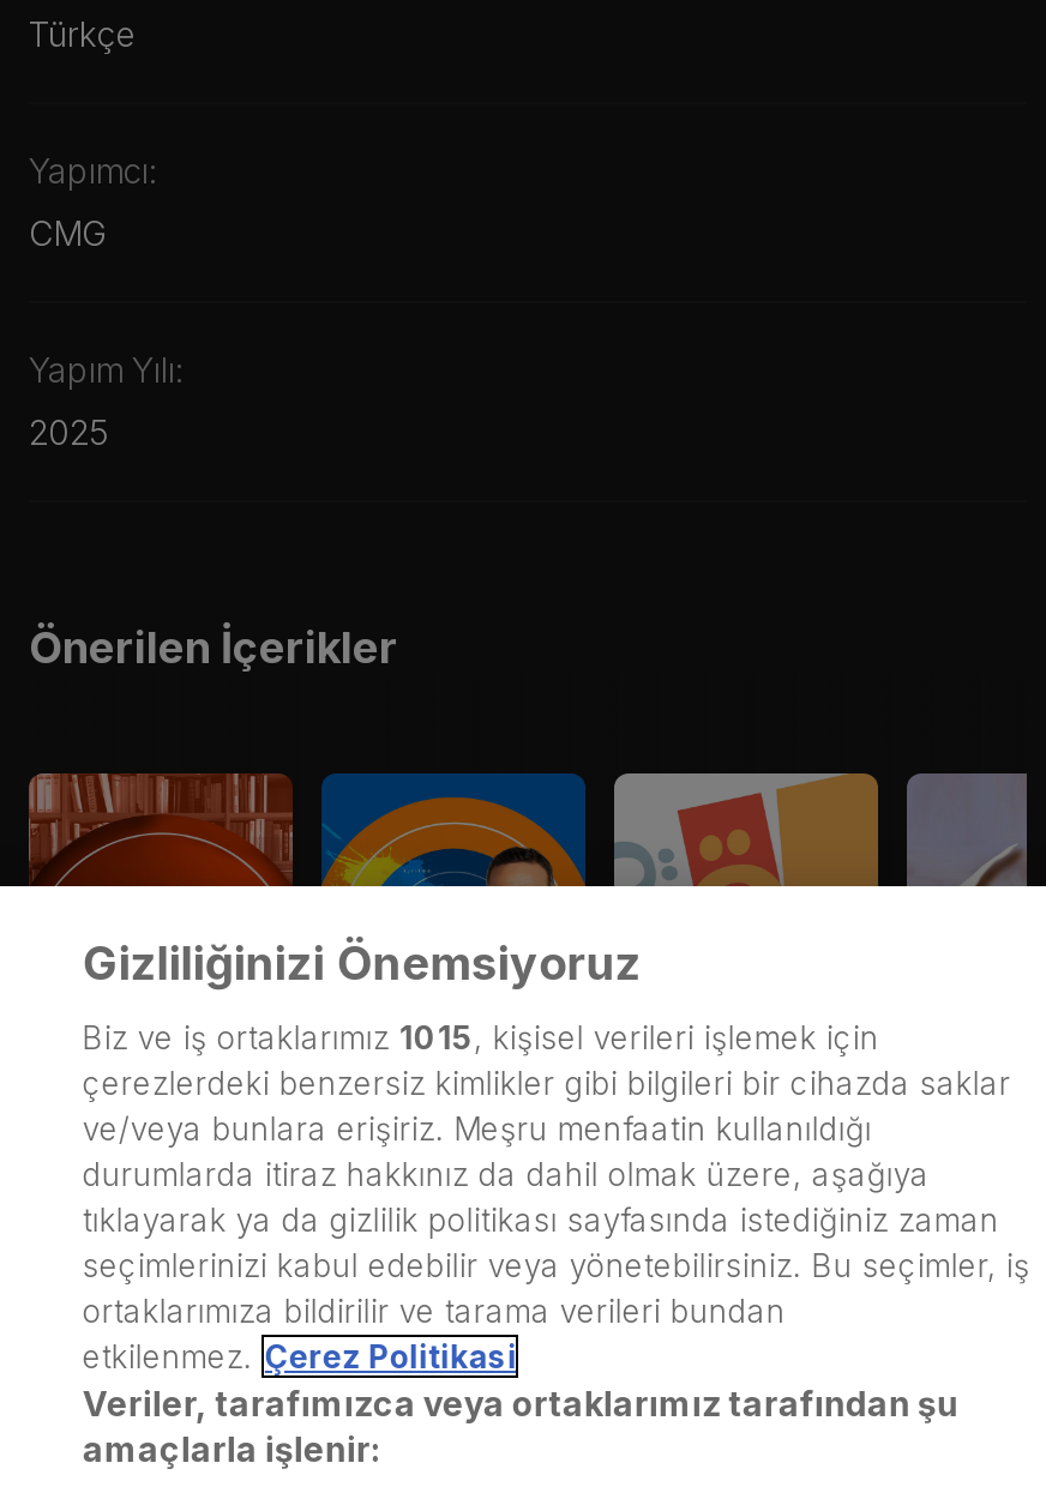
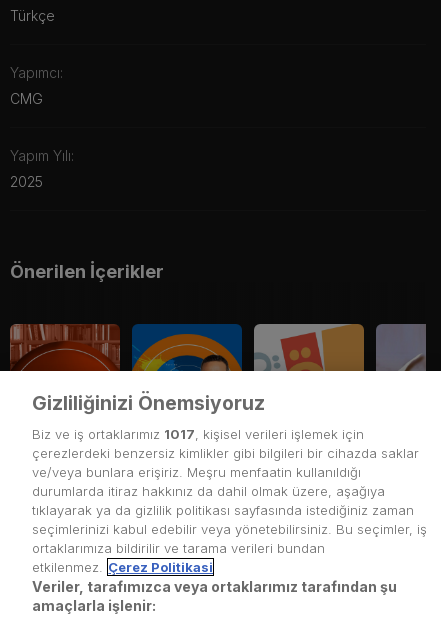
[83,1018,879,1056] Biz ve iş ortaklarımız 1015, kişisel verileri işlemek için -> [32,426,364,442] Biz ve iş ortaklarımız 1017, kişisel verileri işlemek için

